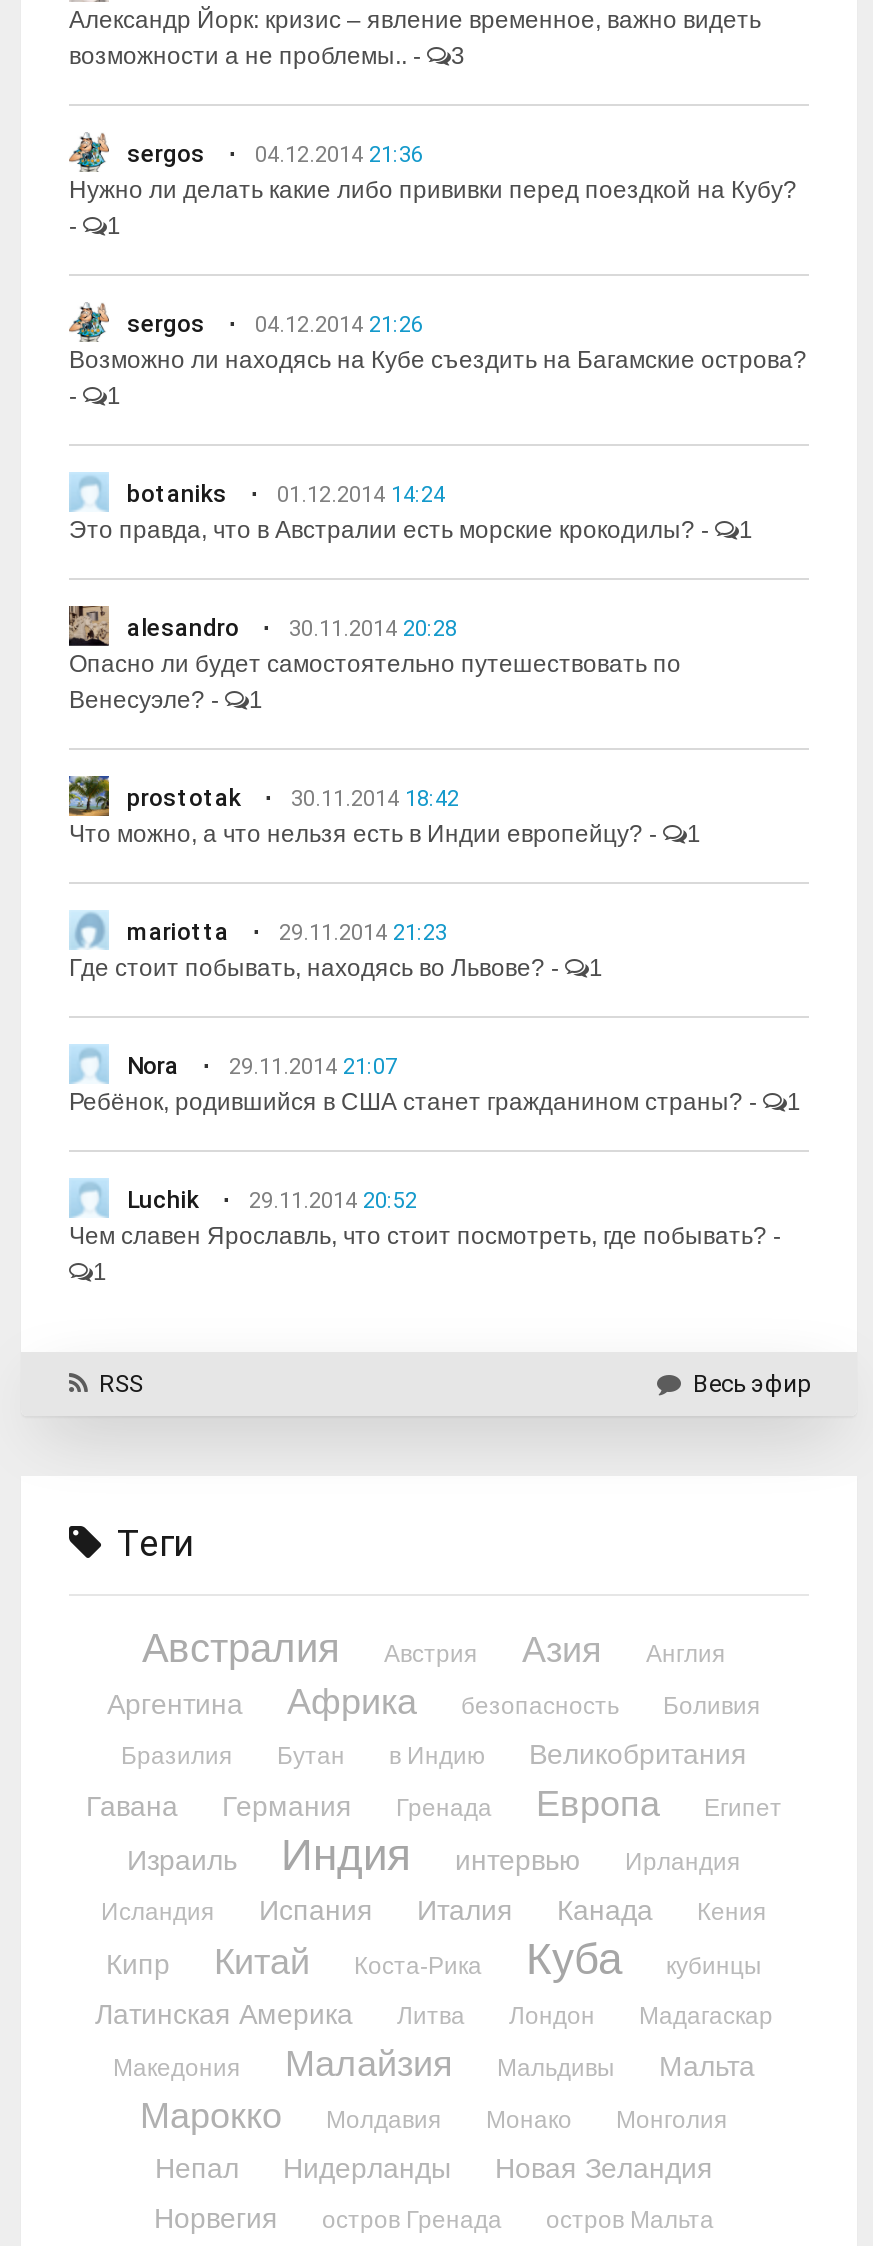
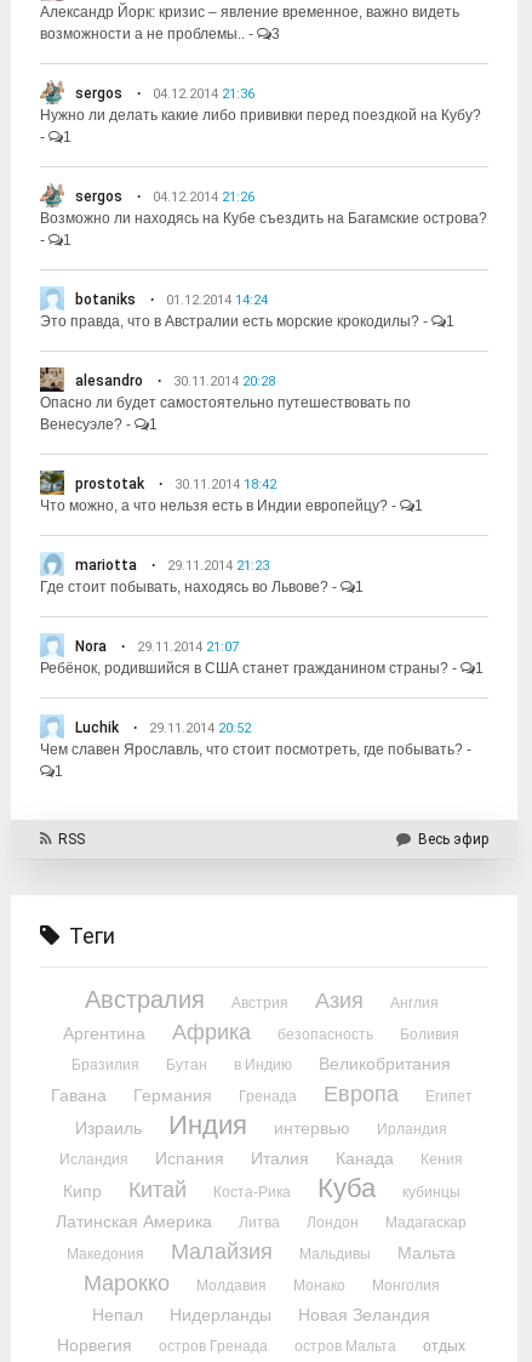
none -> [423,1337,465,1354] отдых

